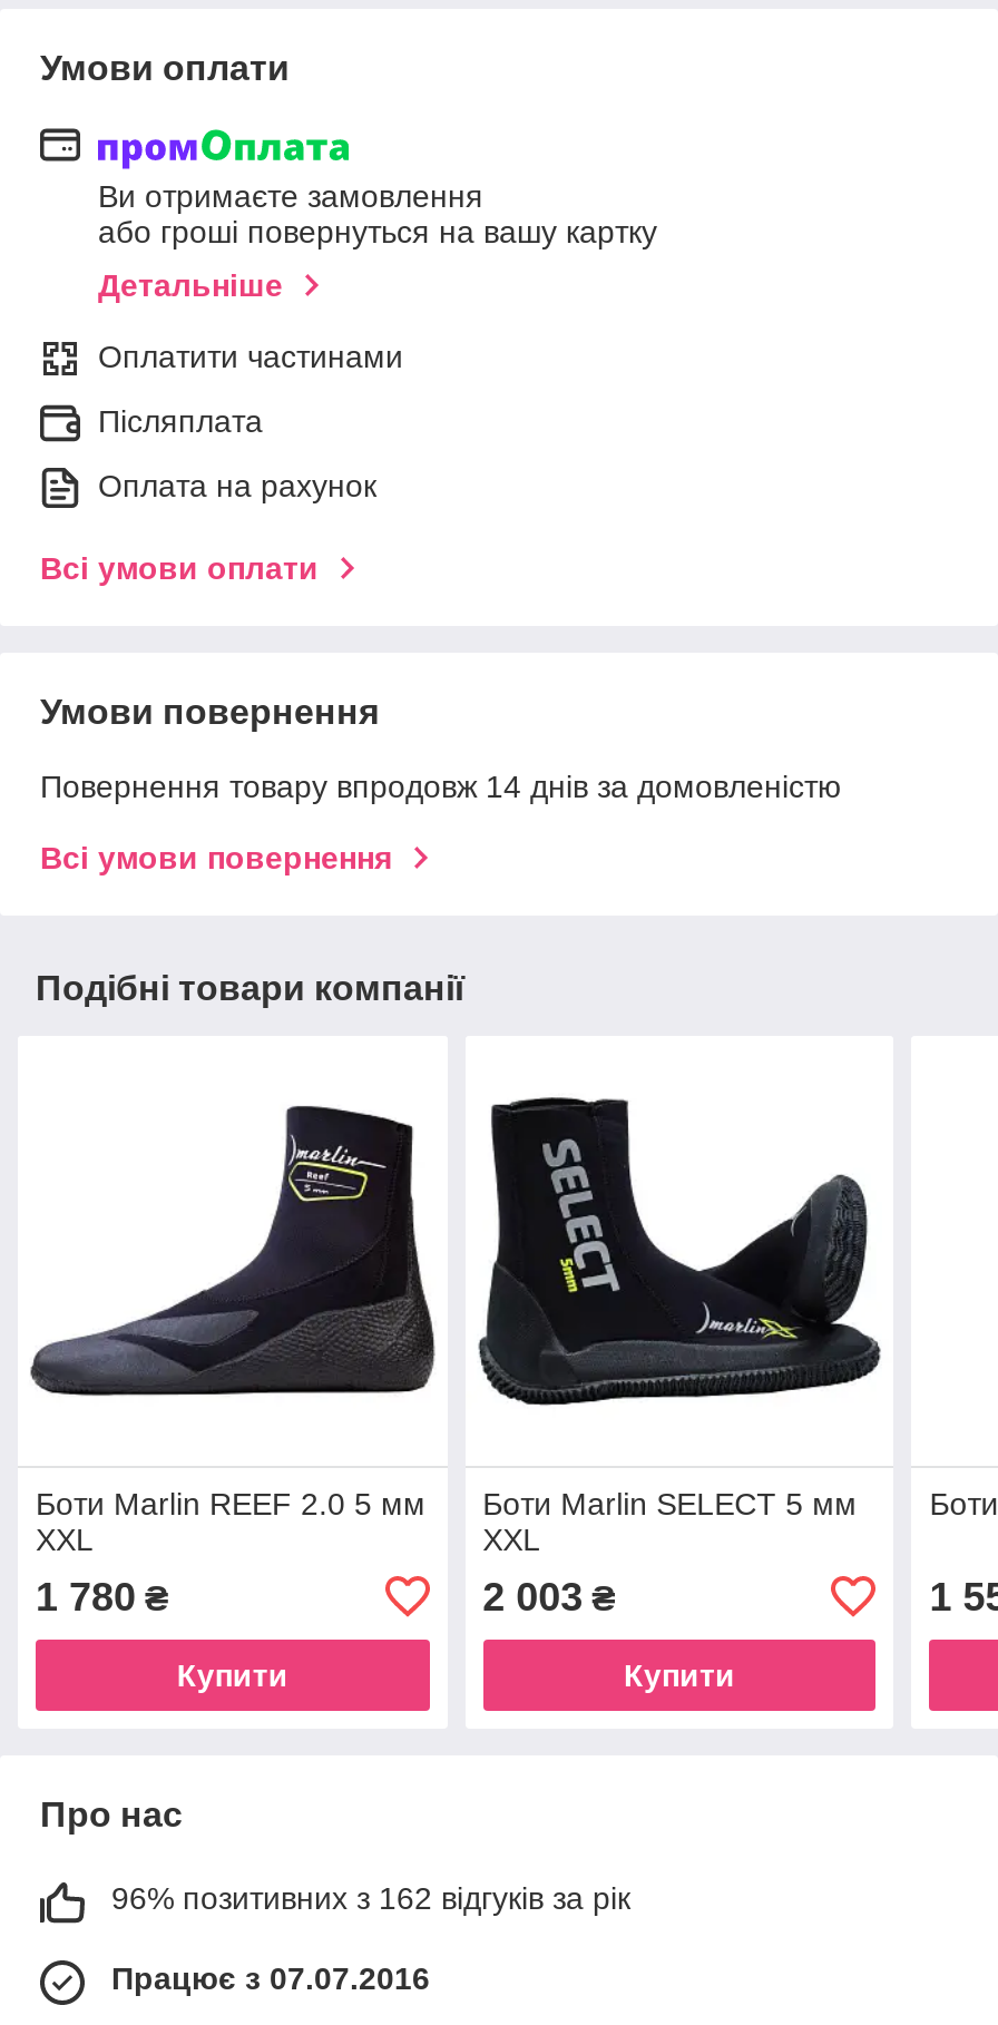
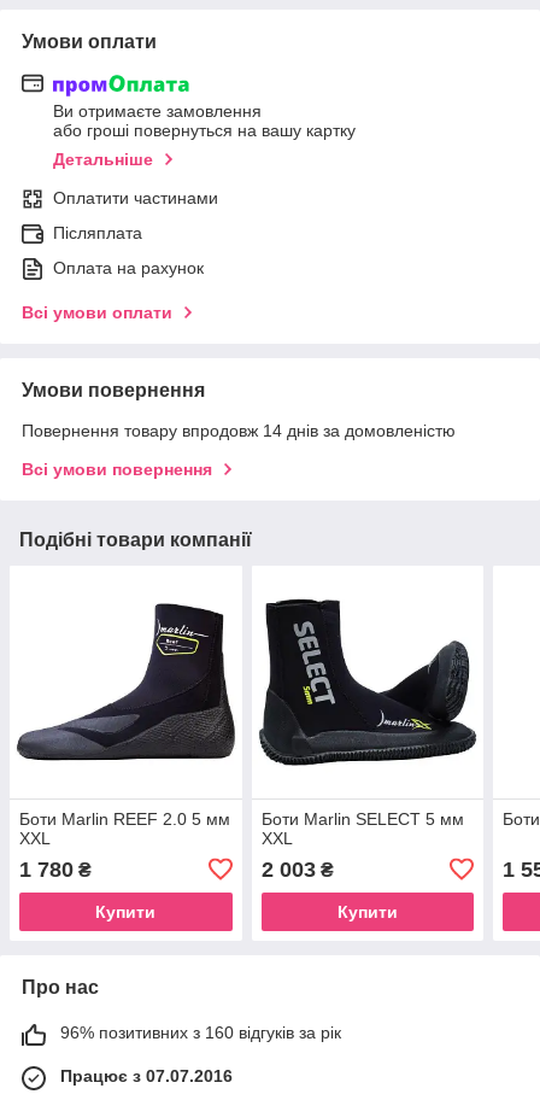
[111,1880,630,1915] 96% позитивних з 162 відгуків за рік -> [60,1023,341,1042] 96% позитивних з 160 відгуків за рік

